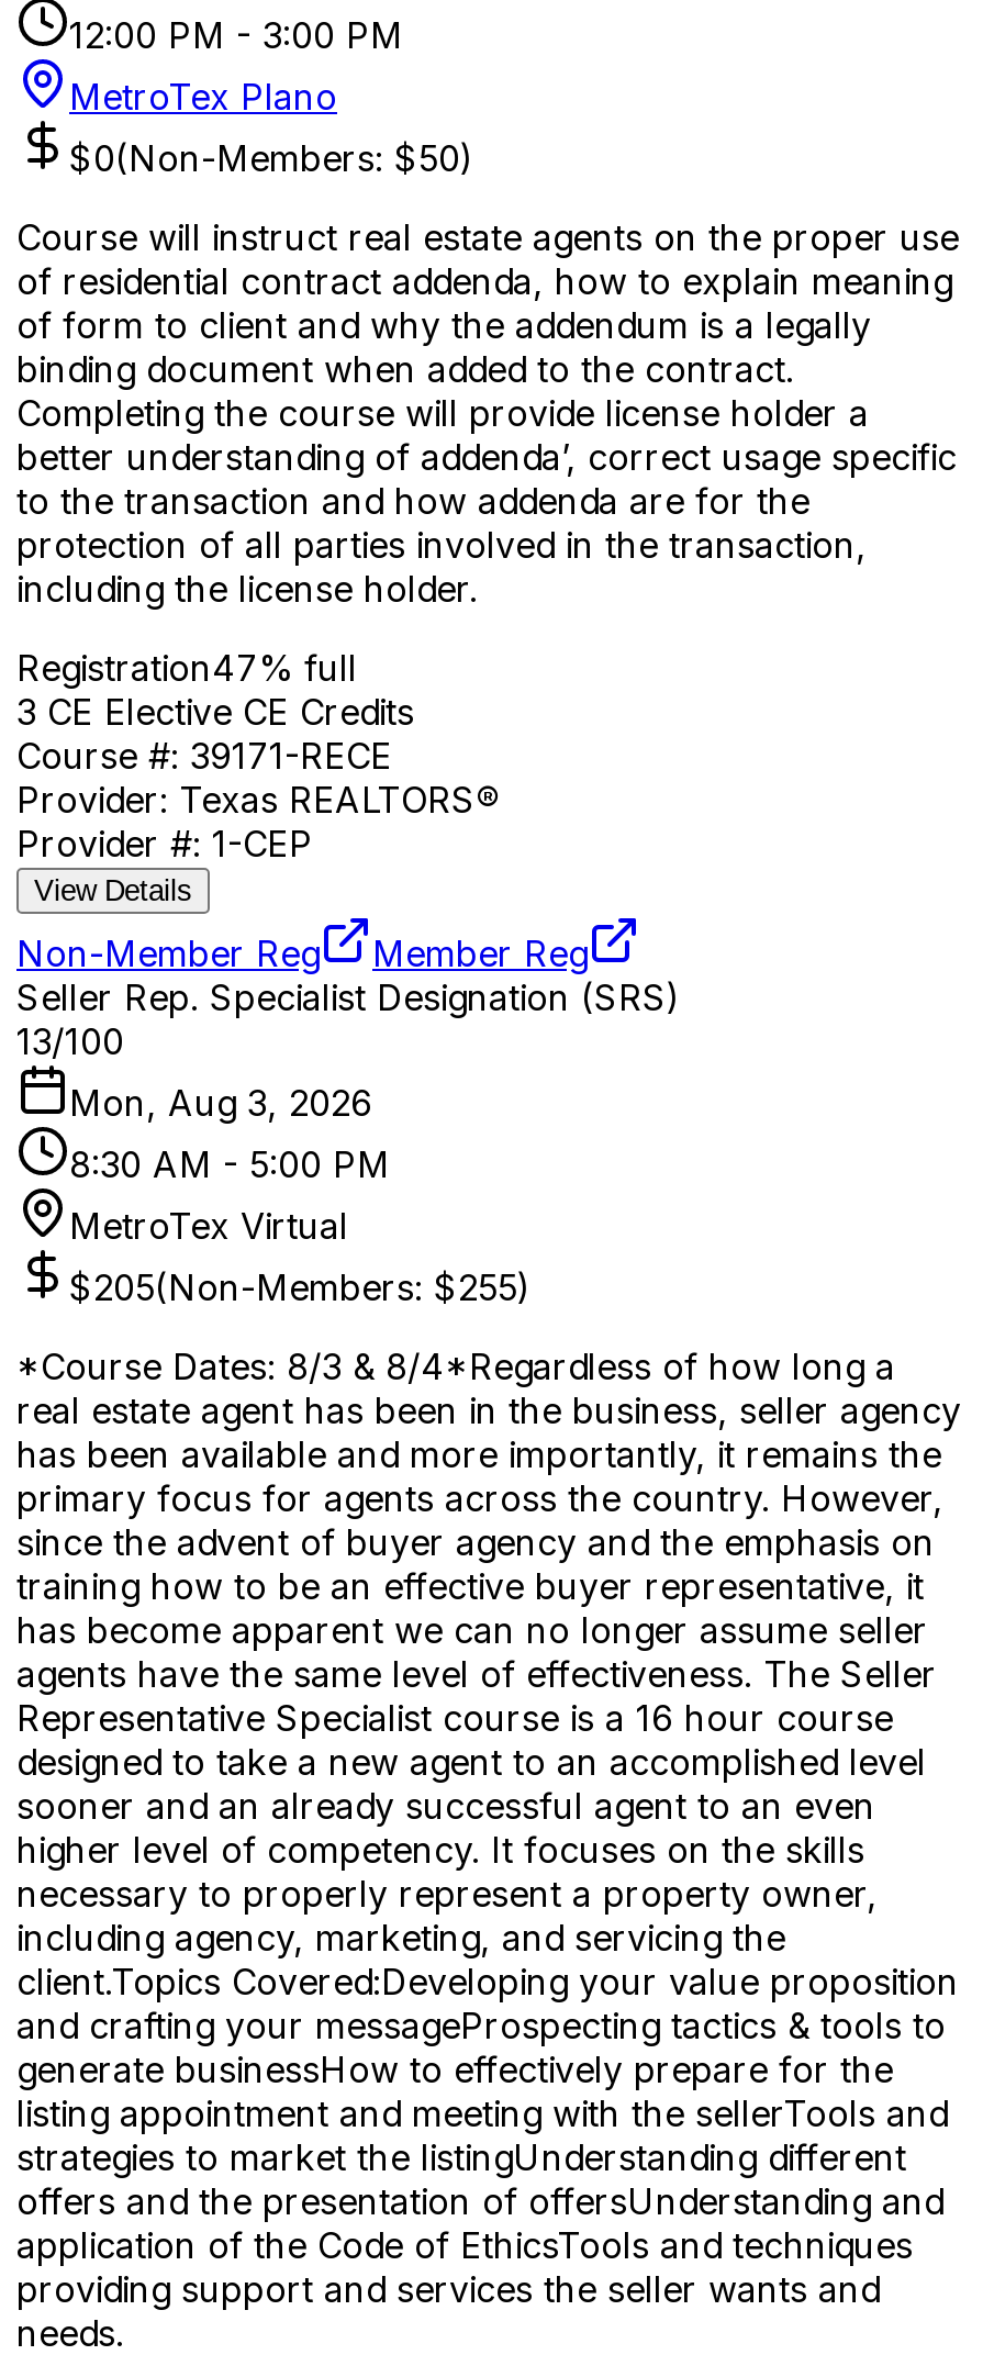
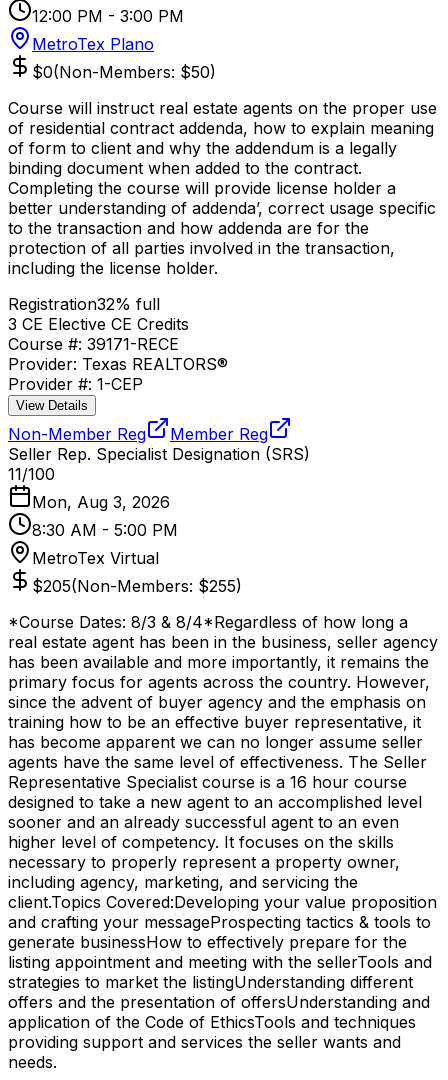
[16,646,357,690] Registration47% full -> [8,294,160,314] Registration32% full
[16,1019,124,1063] 13/100 -> [8,464,55,484] 11/100

